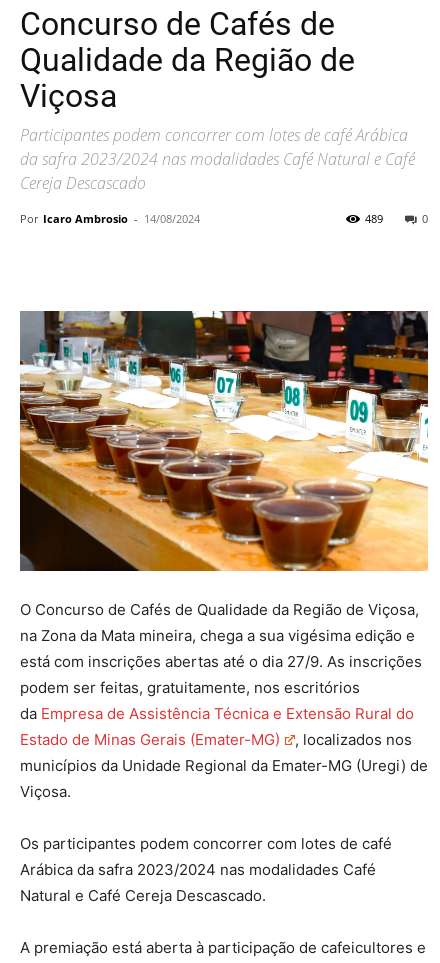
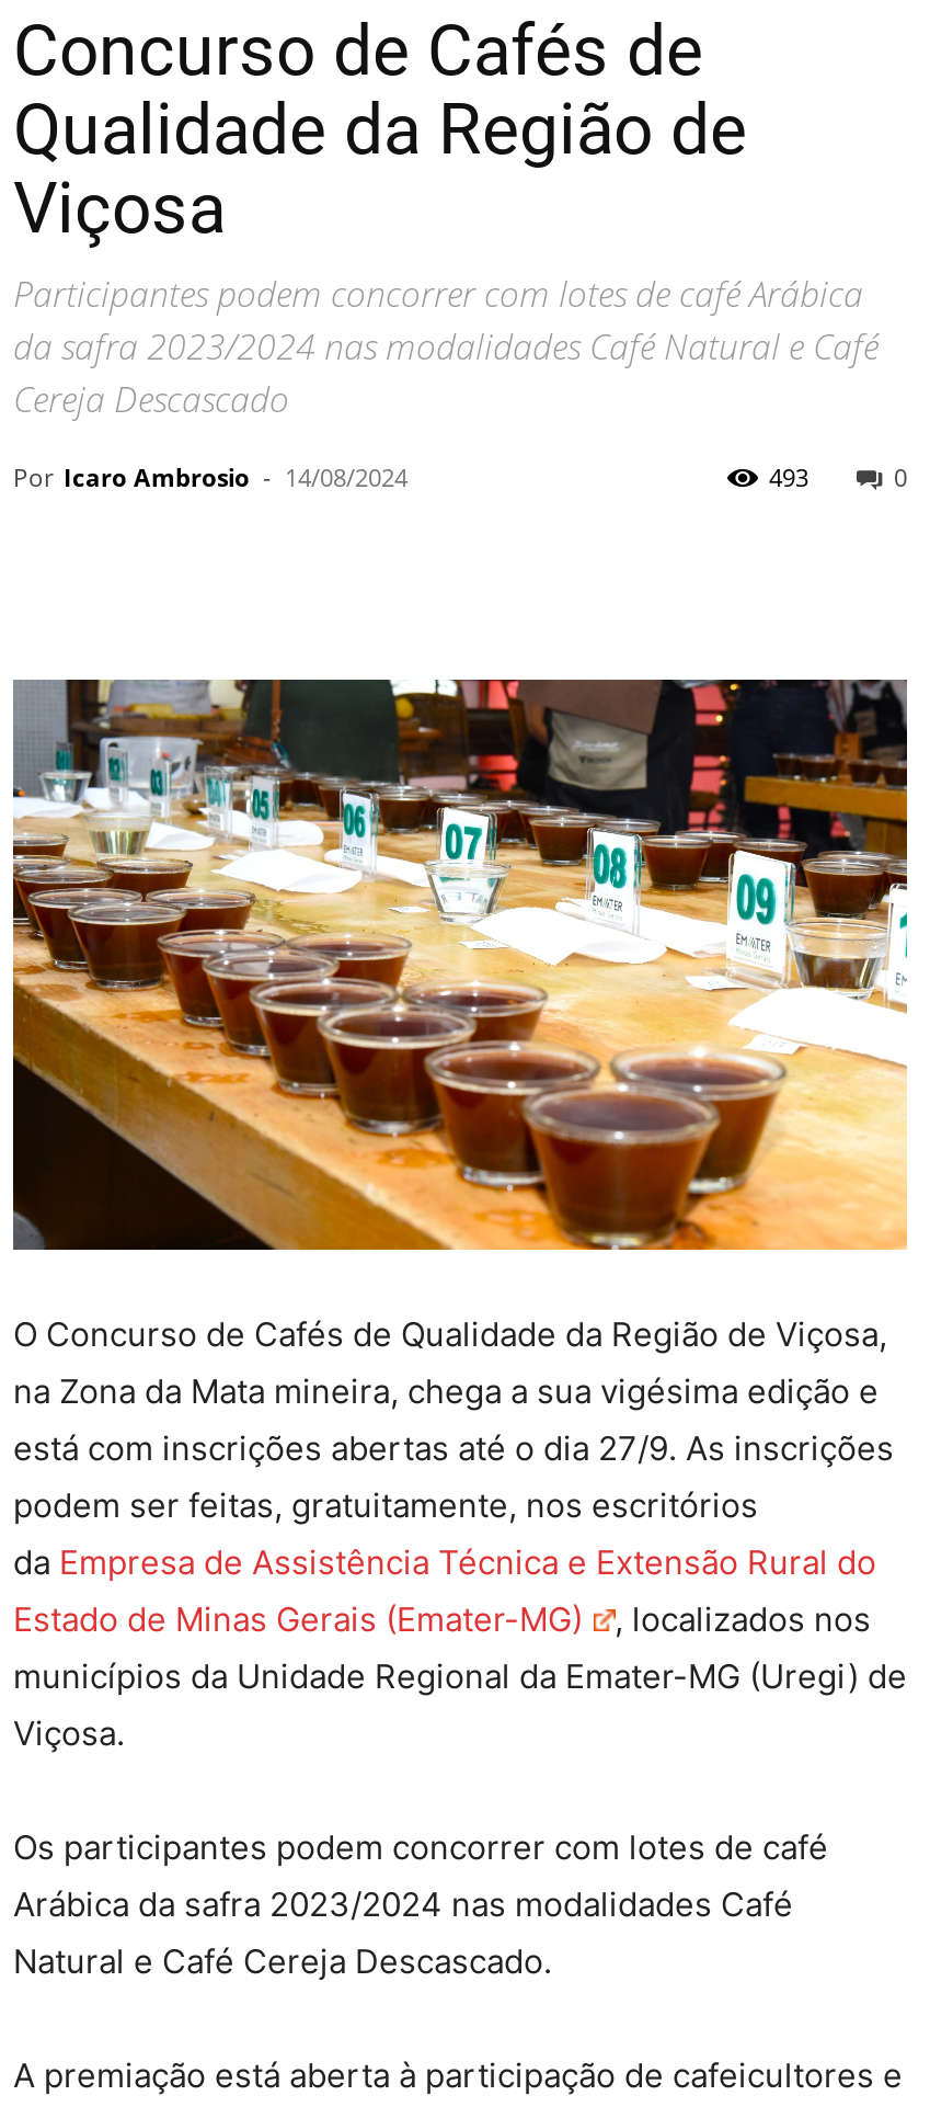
[365,211,383,226] 489 -> [769,461,808,494] 493

